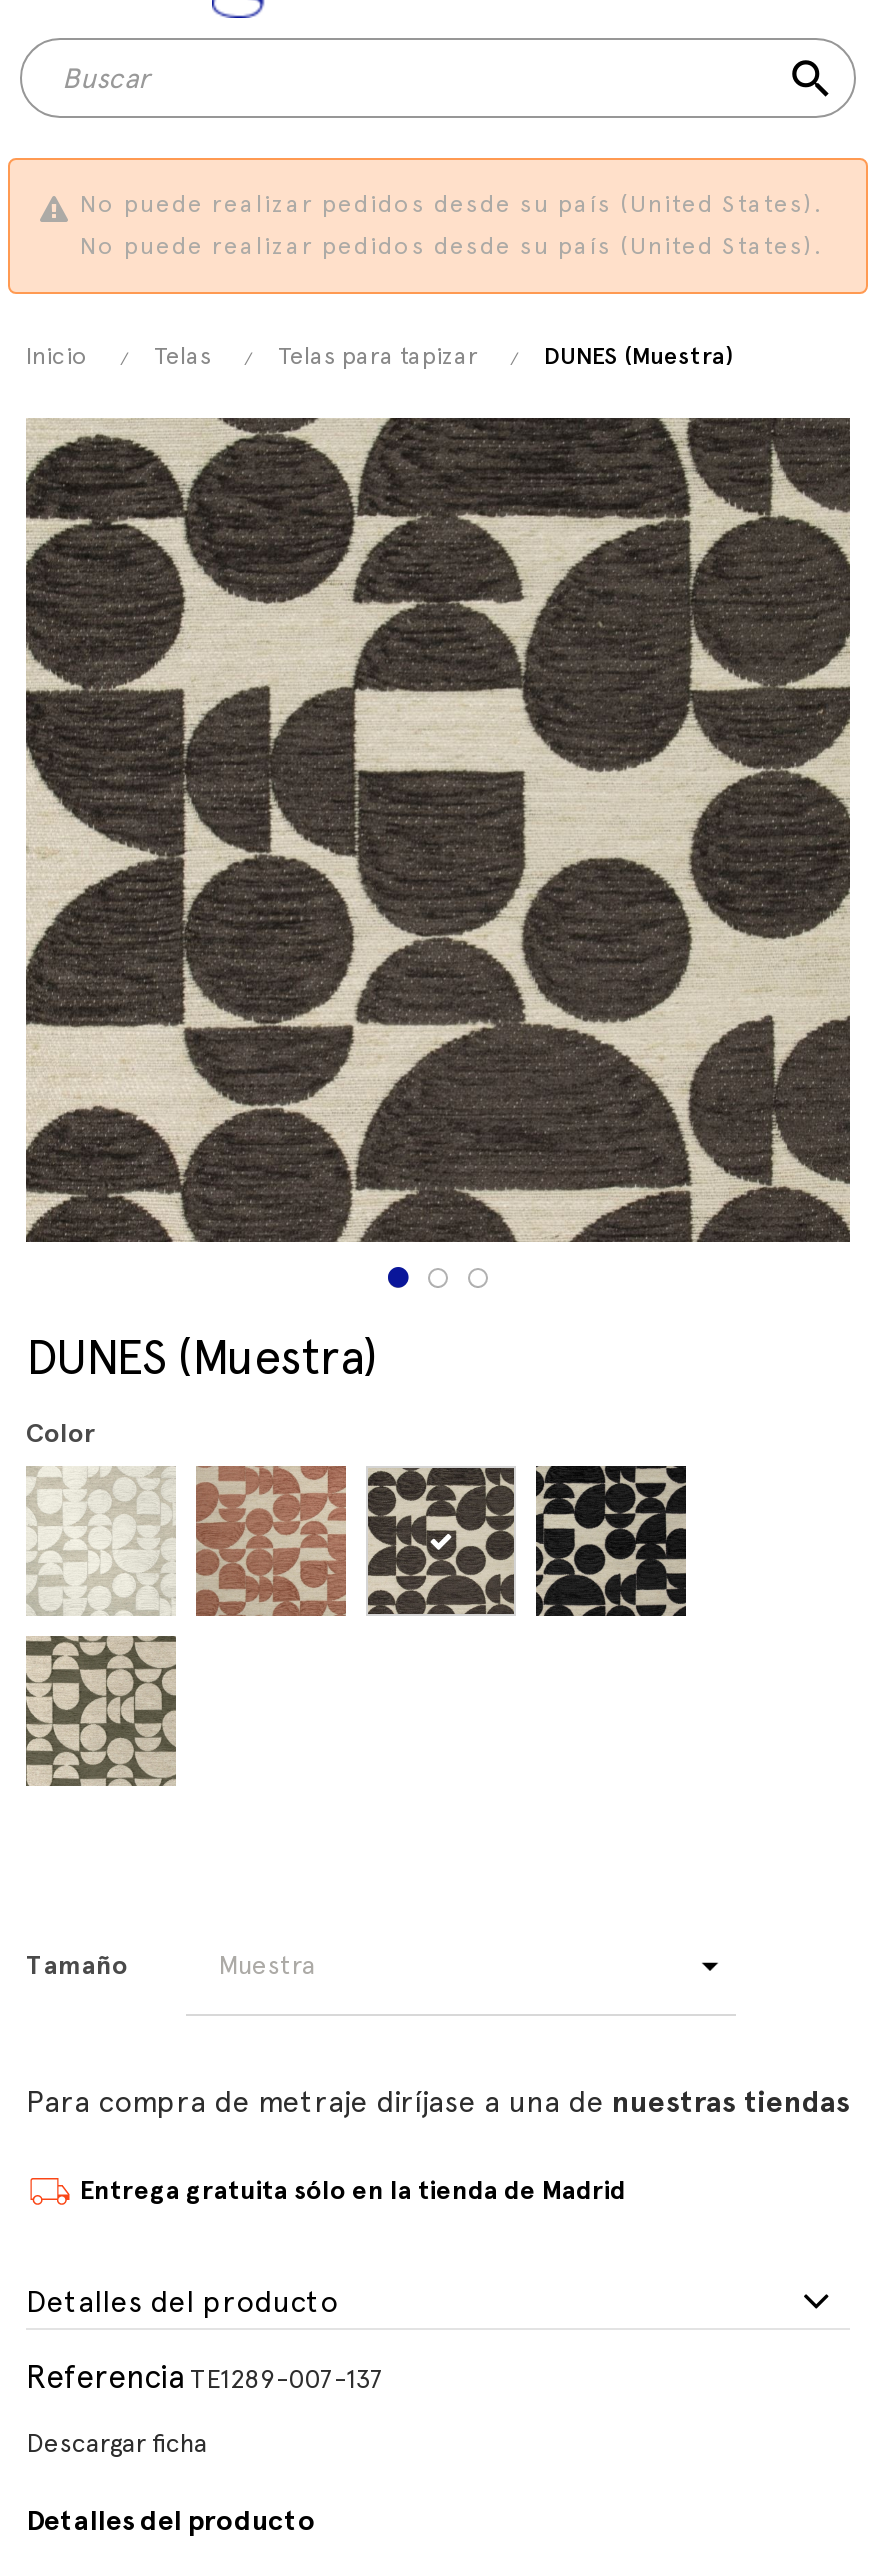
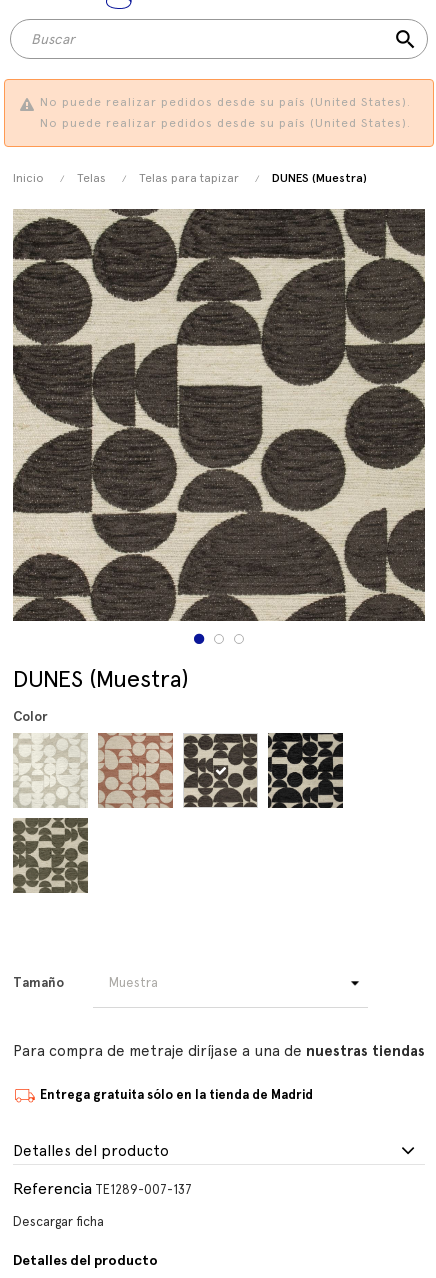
[196,1466,346,1616] [image] -> [98,733,173,808] [image]
[26,1636,176,1786] [image] -> [13,818,88,893] [image]

